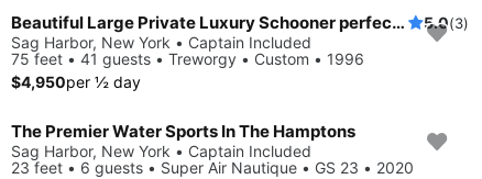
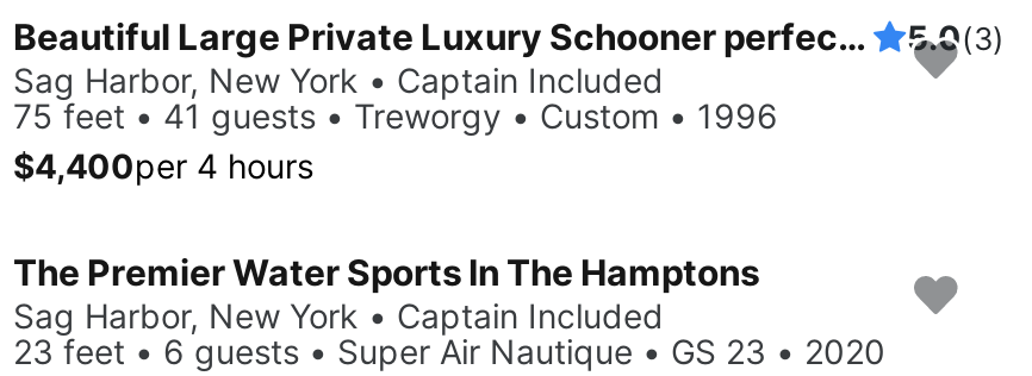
[11,72,141,91] $4,950per ½ day -> [13,145,313,185] $4,400per 4 hours

